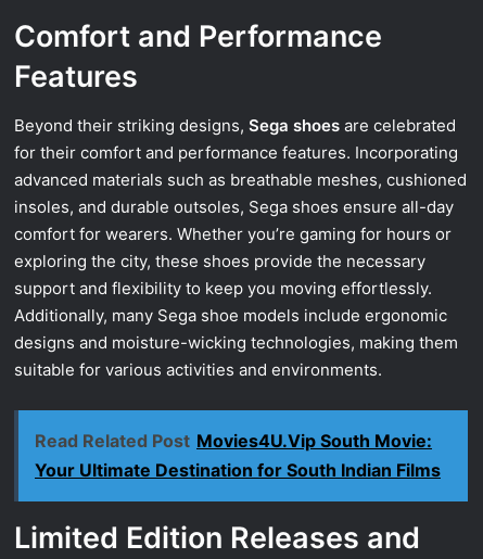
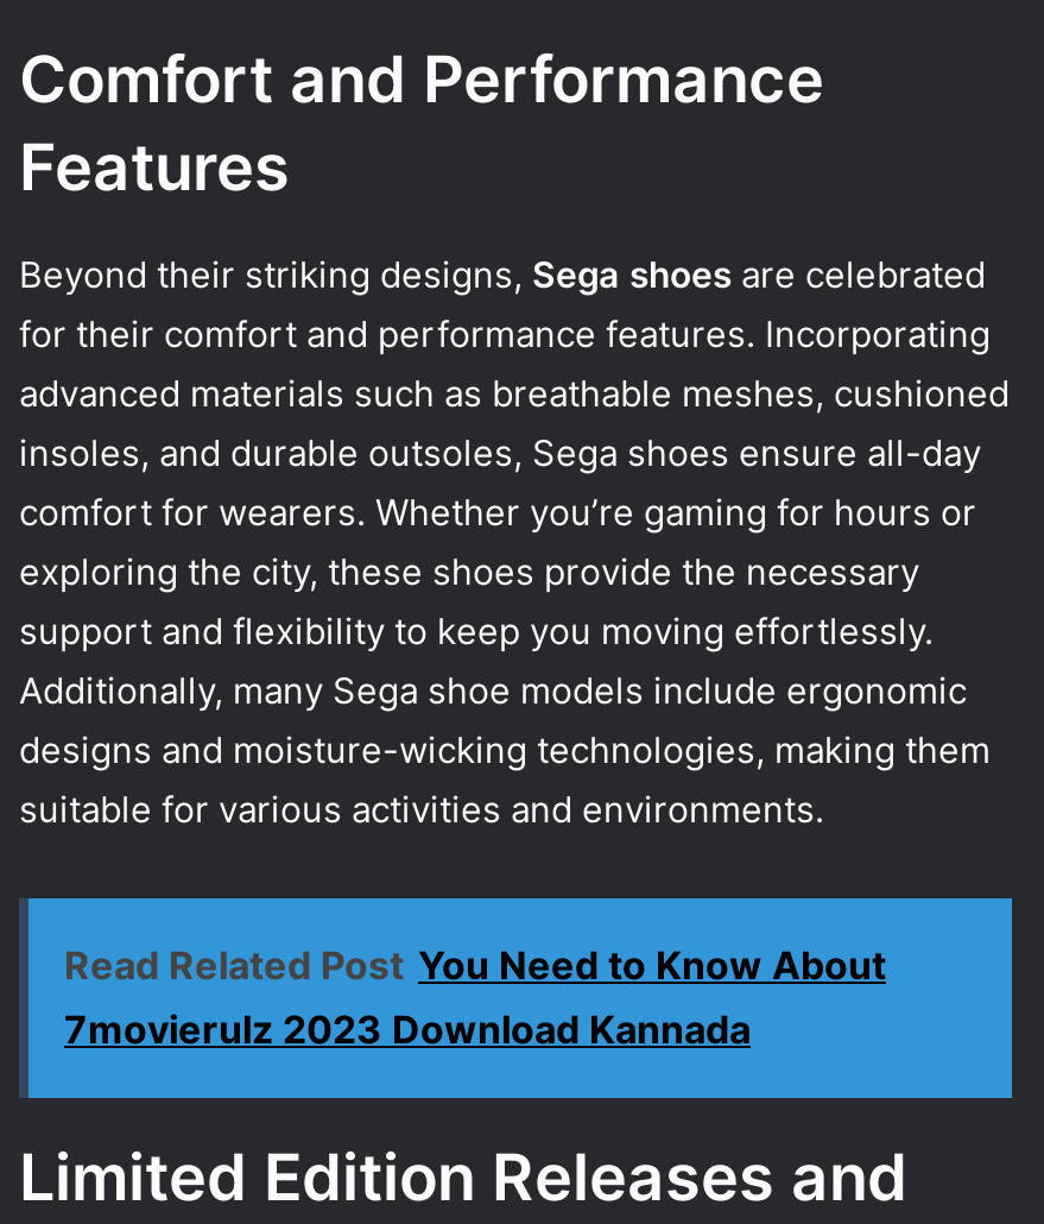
[35,430,441,481] Read Related Post Movies4U.Vip South Movie: | Your Ultimate Destination for South Indian Films -> [64,941,886,1053] Read Related Post You Need to Know About | 7movierulz 2023 Download Kannada

